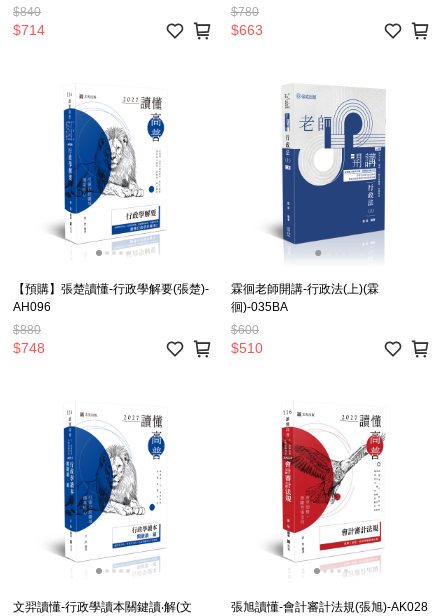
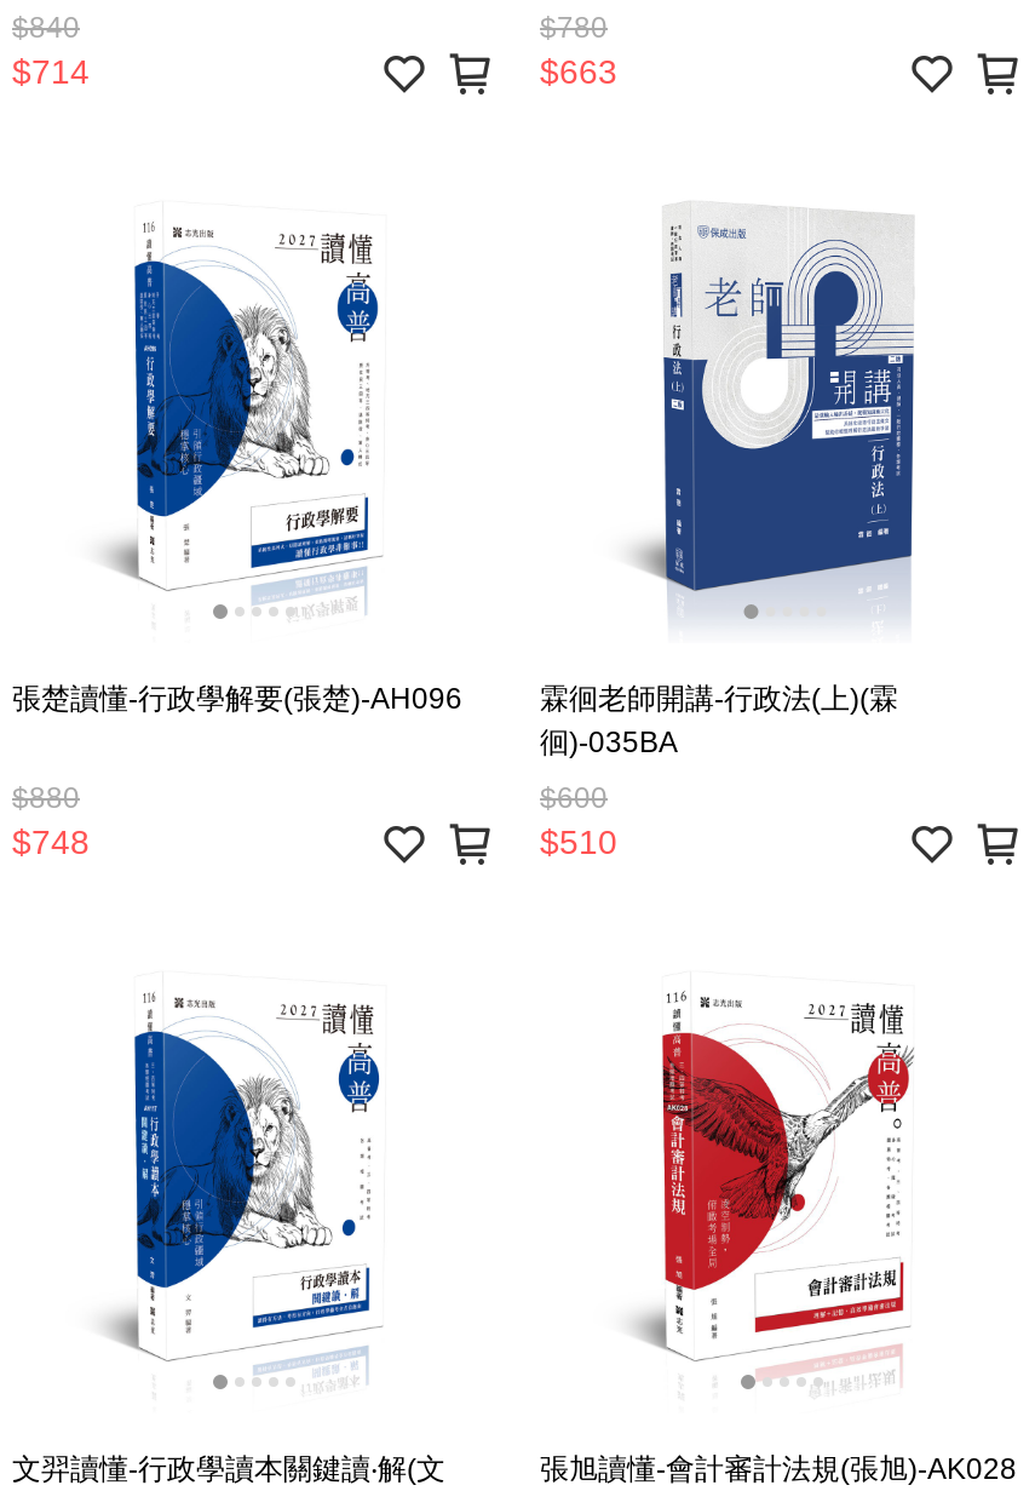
[13,282,209,314] 【預購】張楚讀懂-行政學解要(張楚)- | AH096 -> [12,682,462,716] 張楚讀懂-行政學解要(張楚)-AH096

